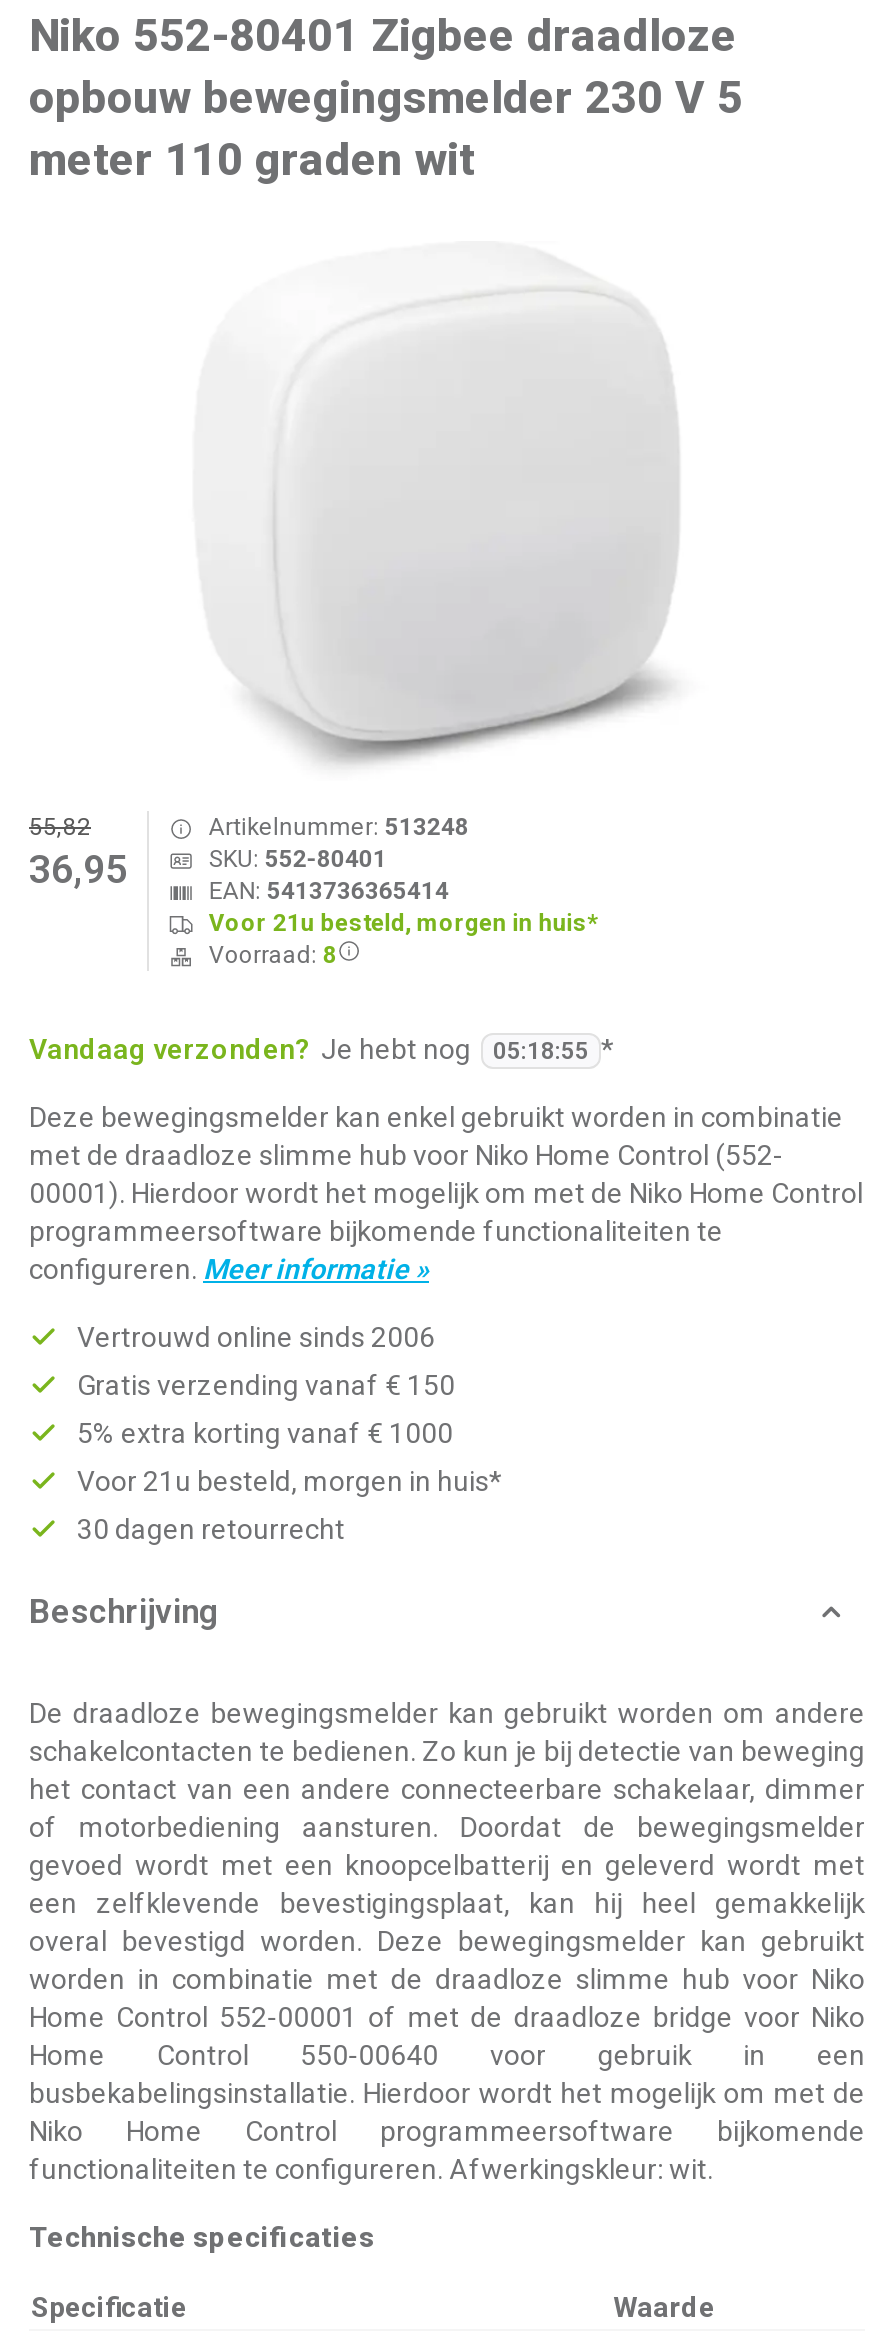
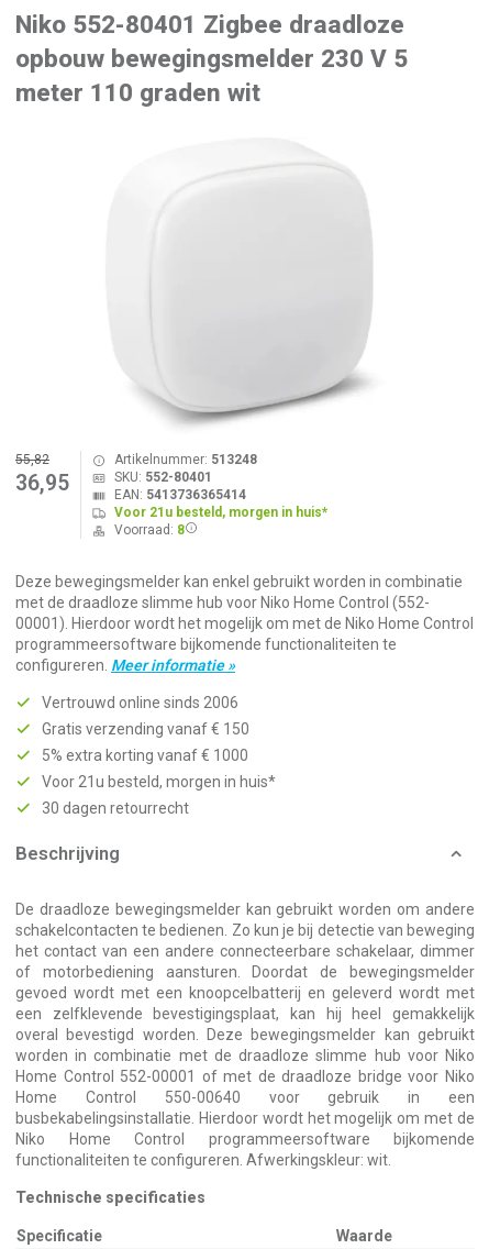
[29,1033,615,1065] Vandaag verzonden? Je hebt nog | 05:18:55 * -> none

